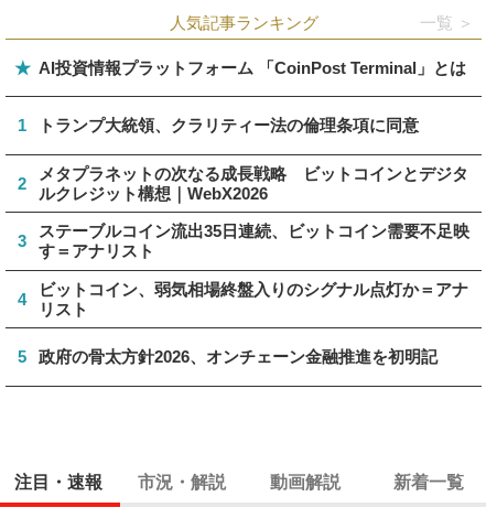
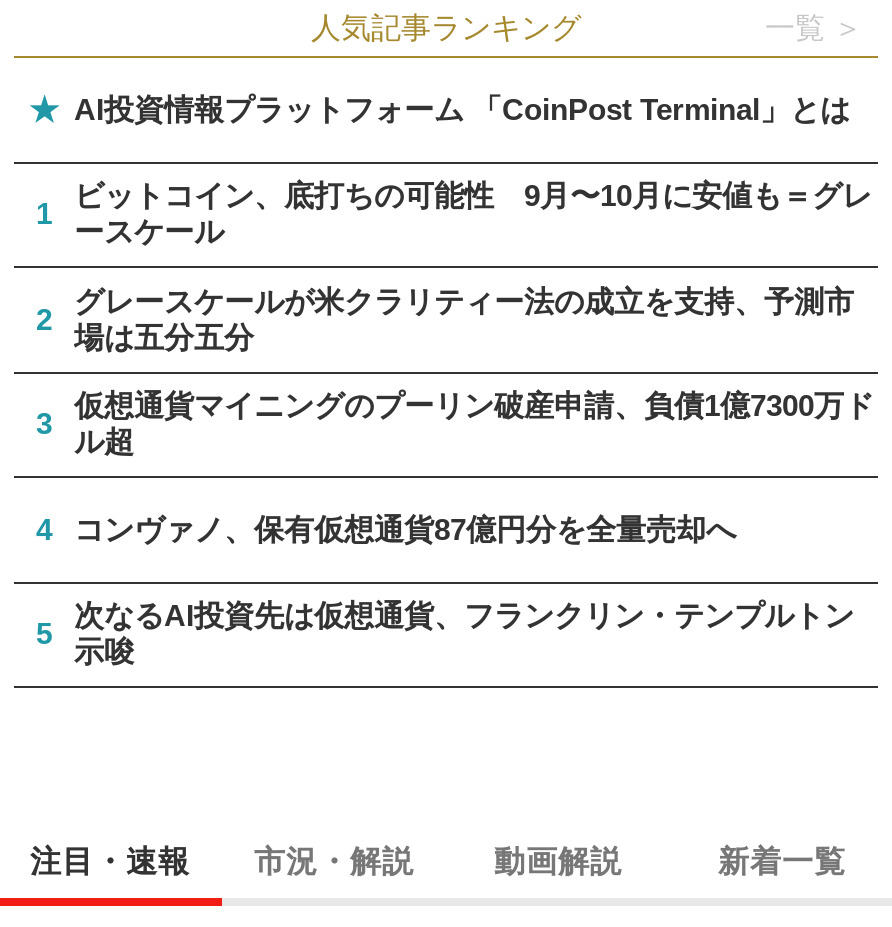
[39,116,419,135] トランプ大統領、クラリティー法の倫理条項に同意 -> [74,178,872,248] ビットコイン、底打ちの可能性 9月〜10月に安値も＝グレ | ースケール
[39,164,468,202] メタプラネットの次なる成長戦略 ビットコインとデジタ | ルクレジット構想｜WebX2026 -> [74,283,854,353] グレースケールが米クラリティー法の成立を支持、予測市 | 場は五分五分
[39,222,469,260] ステーブルコイン流出35日連続、ビットコイン需要不足映 | す＝アナリスト -> [74,388,874,458] 仮想通貨マイニングのプーリン破産申請、負債1億7300万ド | ル超
[39,279,468,318] ビットコイン、弱気相場終盤入りのシグナル点灯か＝アナ | リスト -> [74,511,736,545] コンヴァノ、保有仮想通貨87億円分を全量売却へ
[39,347,438,366] 政府の骨太方針2026、オンチェーン金融推進を初明記 -> [74,598,854,668] 次なるAI投資先は仮想通貨、フランクリン・テンプルトン | 示唆

